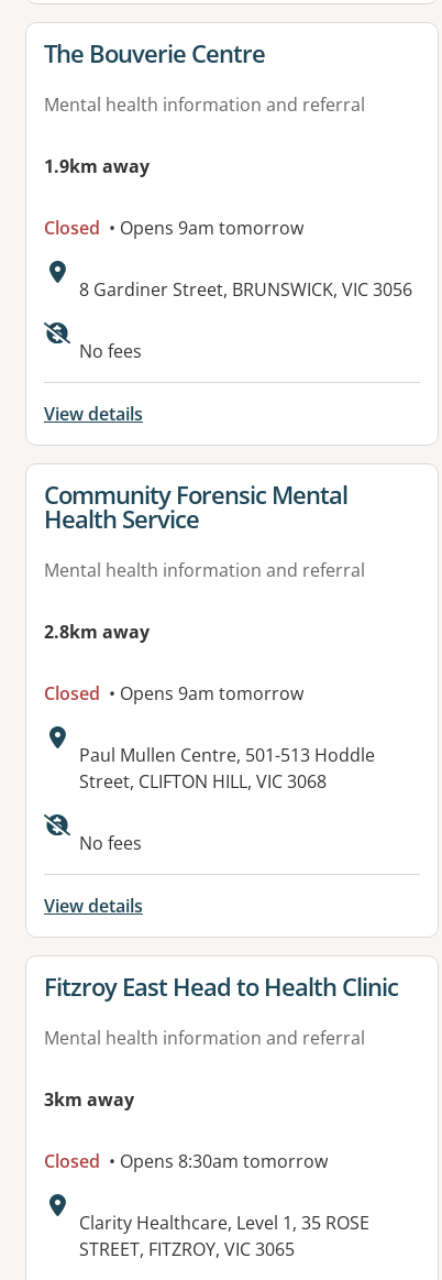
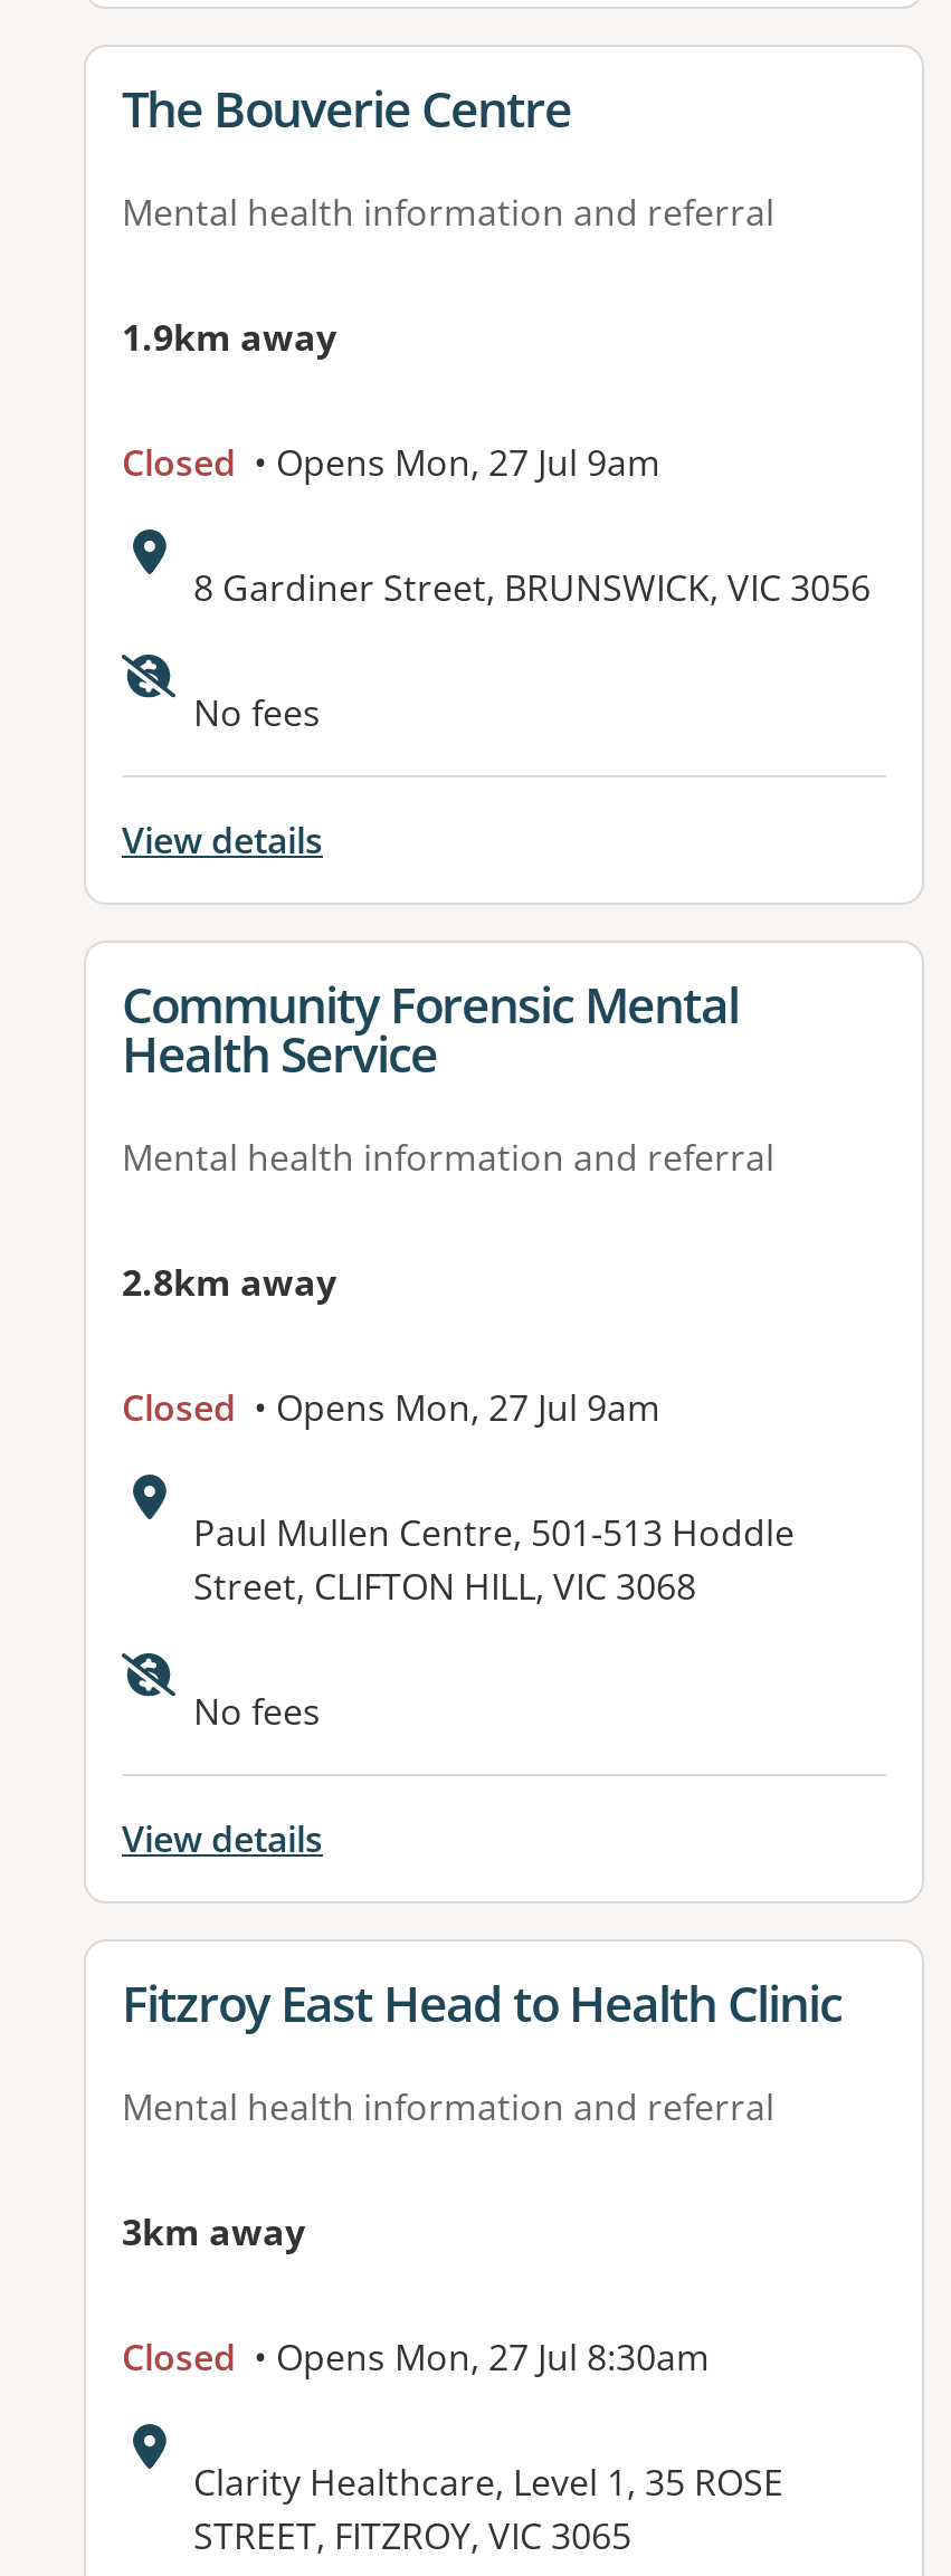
[44,216,303,240] Closed • Opens 9am tomorrow -> [122,439,660,488] Closed • Opens Mon, 27 Jul 9am
[44,682,303,706] Closed • Opens 9am tomorrow -> [122,1384,660,1433] Closed • Opens Mon, 27 Jul 9am
[44,1149,328,1174] Closed • Opens 8:30am tomorrow -> [122,2333,710,2383] Closed • Opens Mon, 27 Jul 8:30am

